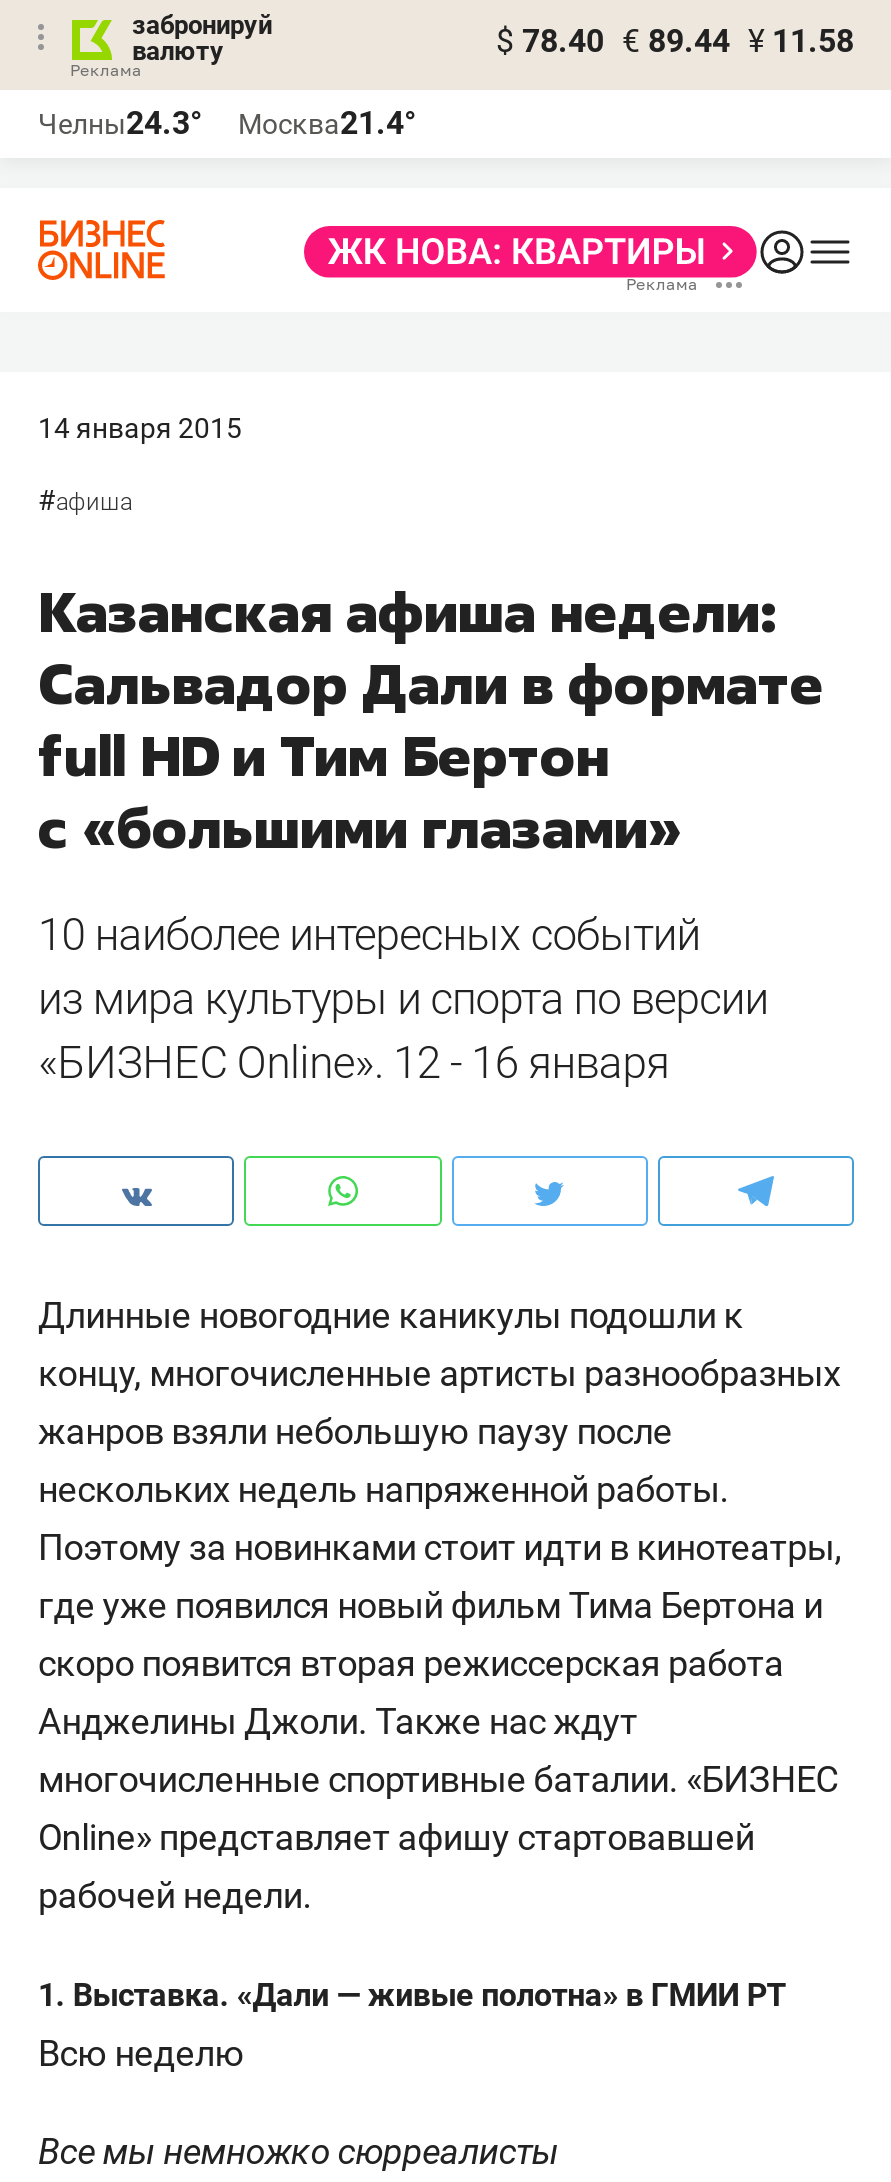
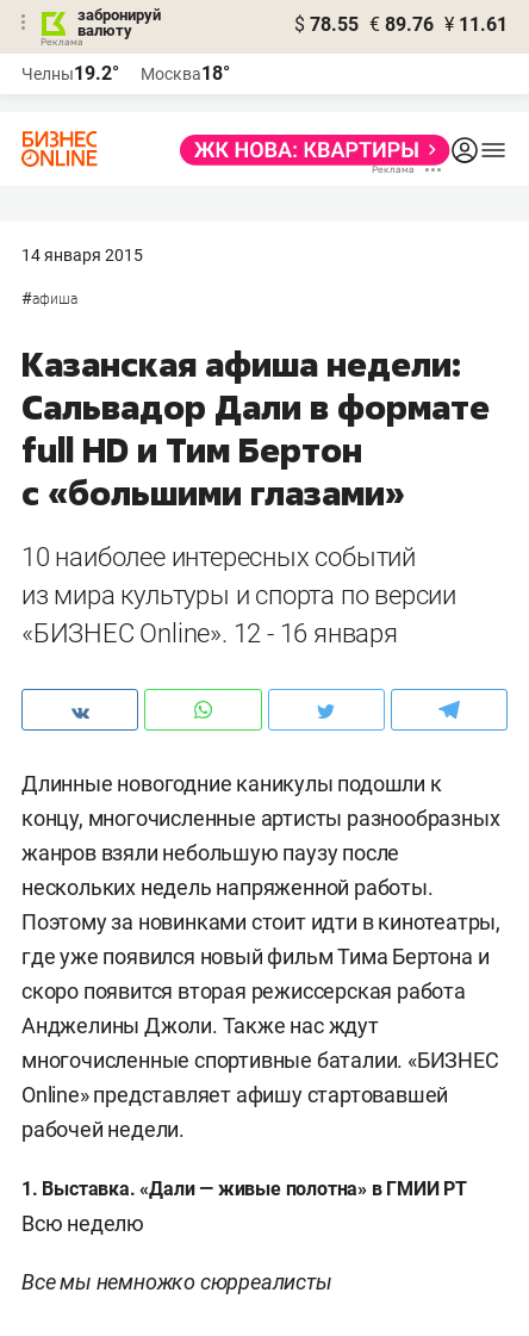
[496,22,854,60] $ 78.40 € 89.44 ¥ 11.58 -> [294,13,508,36] $ 78.55 € 89.76 ¥ 11.61
[38,104,202,142] Челны24.3° -> [21,62,119,85] Челны19.2°
[238,104,416,142] Москва21.4° -> [141,62,230,85] Москва18°

